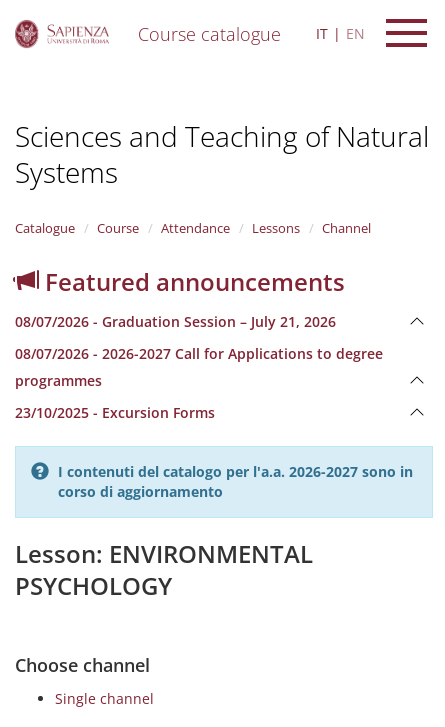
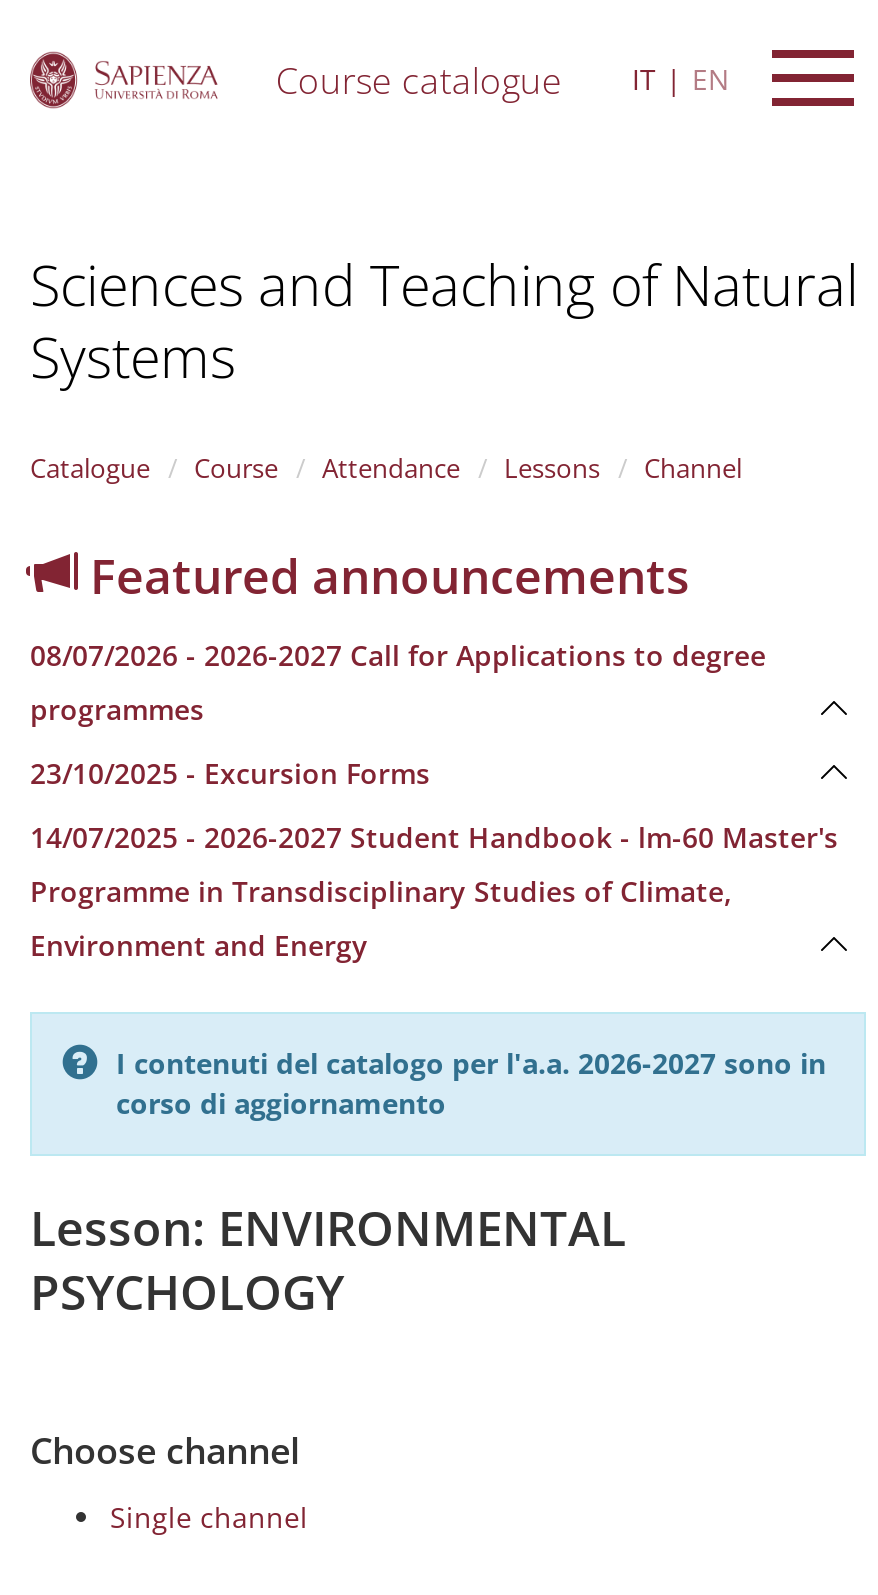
[15,312,336,331] 08/07/2026 - Graduation Session – July 21, 2026 -> none
moved [15,344,383,422] -> [30,636,766,792]: 08/07/2026 - 2026-2027 Call for Applications to degree | programmes | 23/10/2025 - Excursion Forms
none -> [30,818,838,964] 14/07/2025 - 2026-2027 Student Handbook - lm-60 Master's | Programme in Transdisciplinary Studies of Climate, | Environment and Energy

